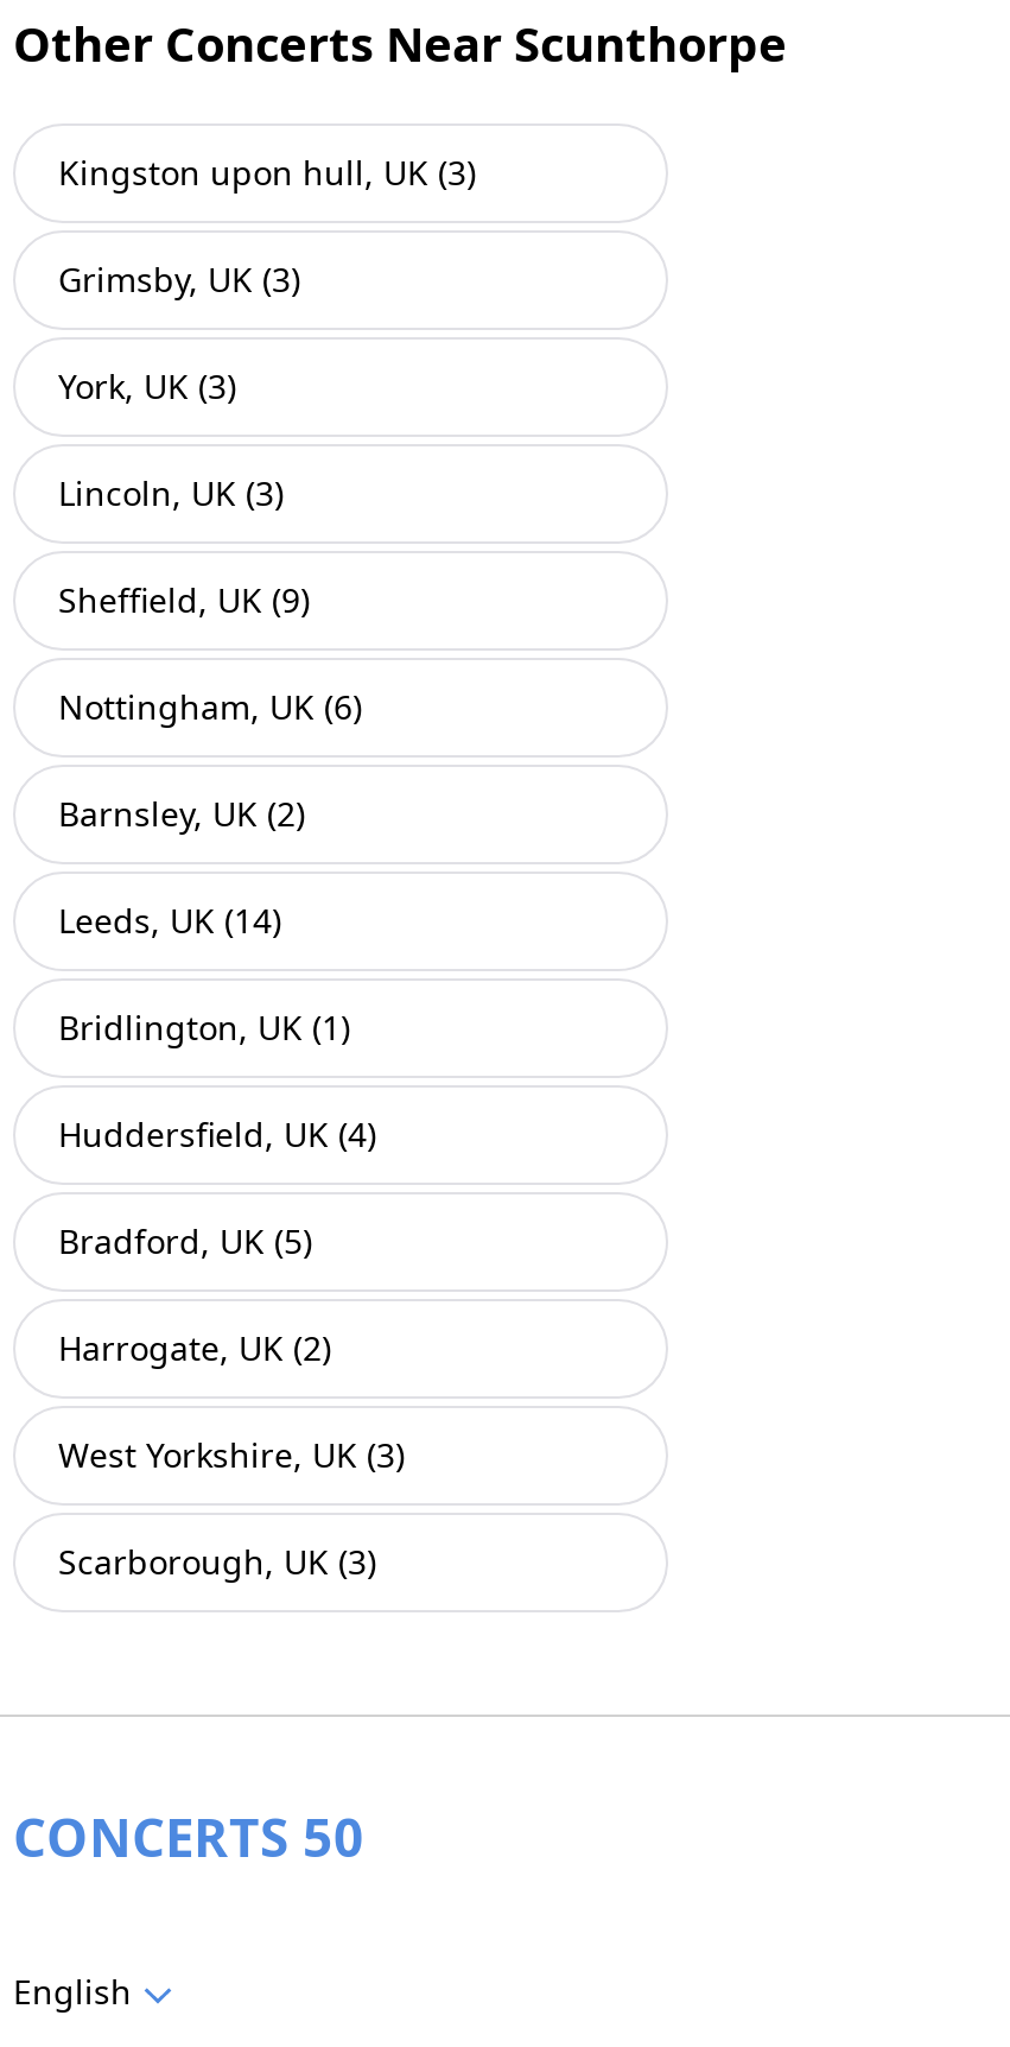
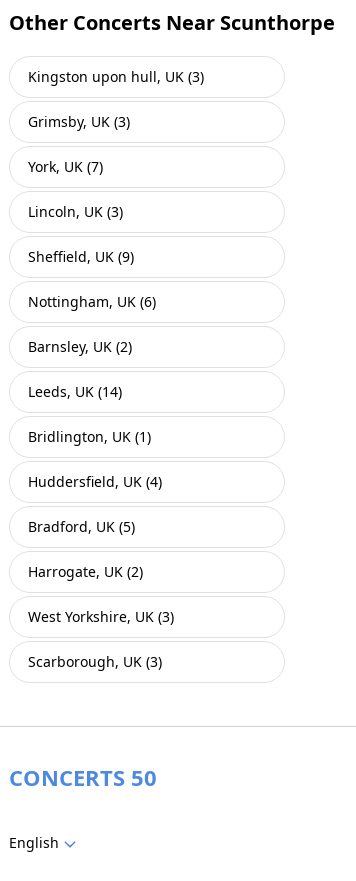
[58,363,236,408] York, UK (3) -> [28,157,103,176] York, UK (7)

